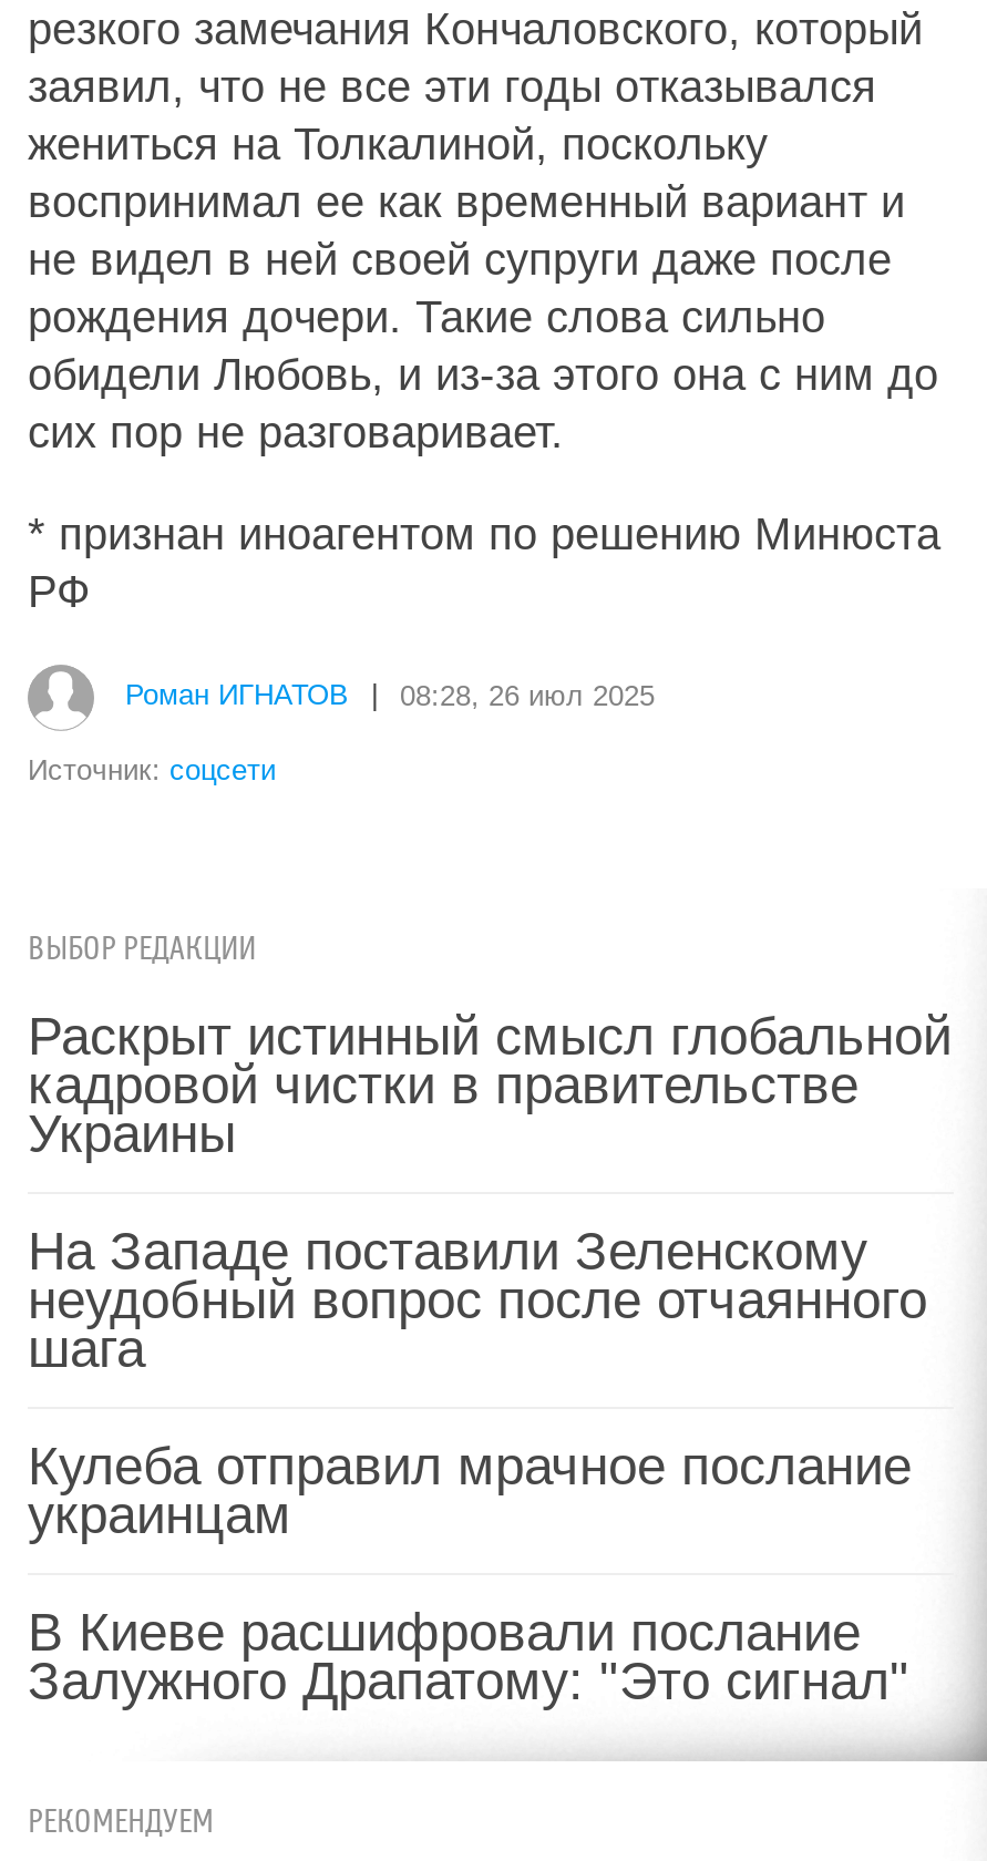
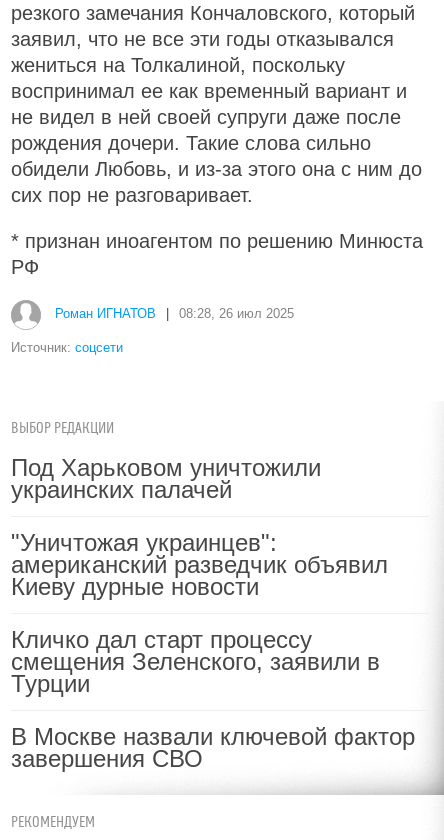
[28,1006,952,1163] Раскрыт истинный смысл глобальной | кадровой чистки в правительстве | Украины -> [11,454,321,503] Под Харьковом уничтожили | украинских палачей
[28,1221,927,1378] На Западе поставили Зеленскому | неудобный вопрос после отчаянного | шага -> [11,529,388,600] "Уничтожая украинцев": | американский разведчик объявил | Киеву дурные новости
[28,1436,912,1544] Кулеба отправил мрачное послание | украинцам -> [11,626,380,697] Кличко дал старт процессу | смещения Зеленского, заявили в | Турции
[28,1602,909,1710] В Киеве расшифровали послание | Залужного Драпатому: "Это сигнал" -> [11,723,415,772] В Москве назвали ключевой фактор | завершения СВО

